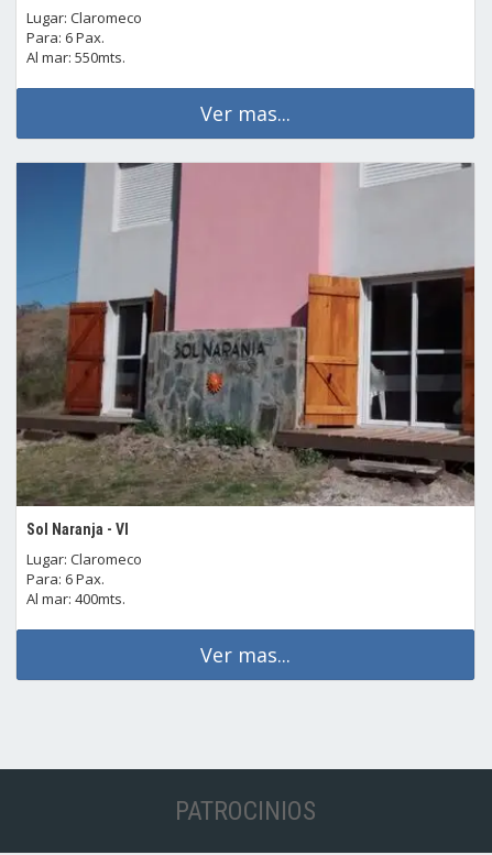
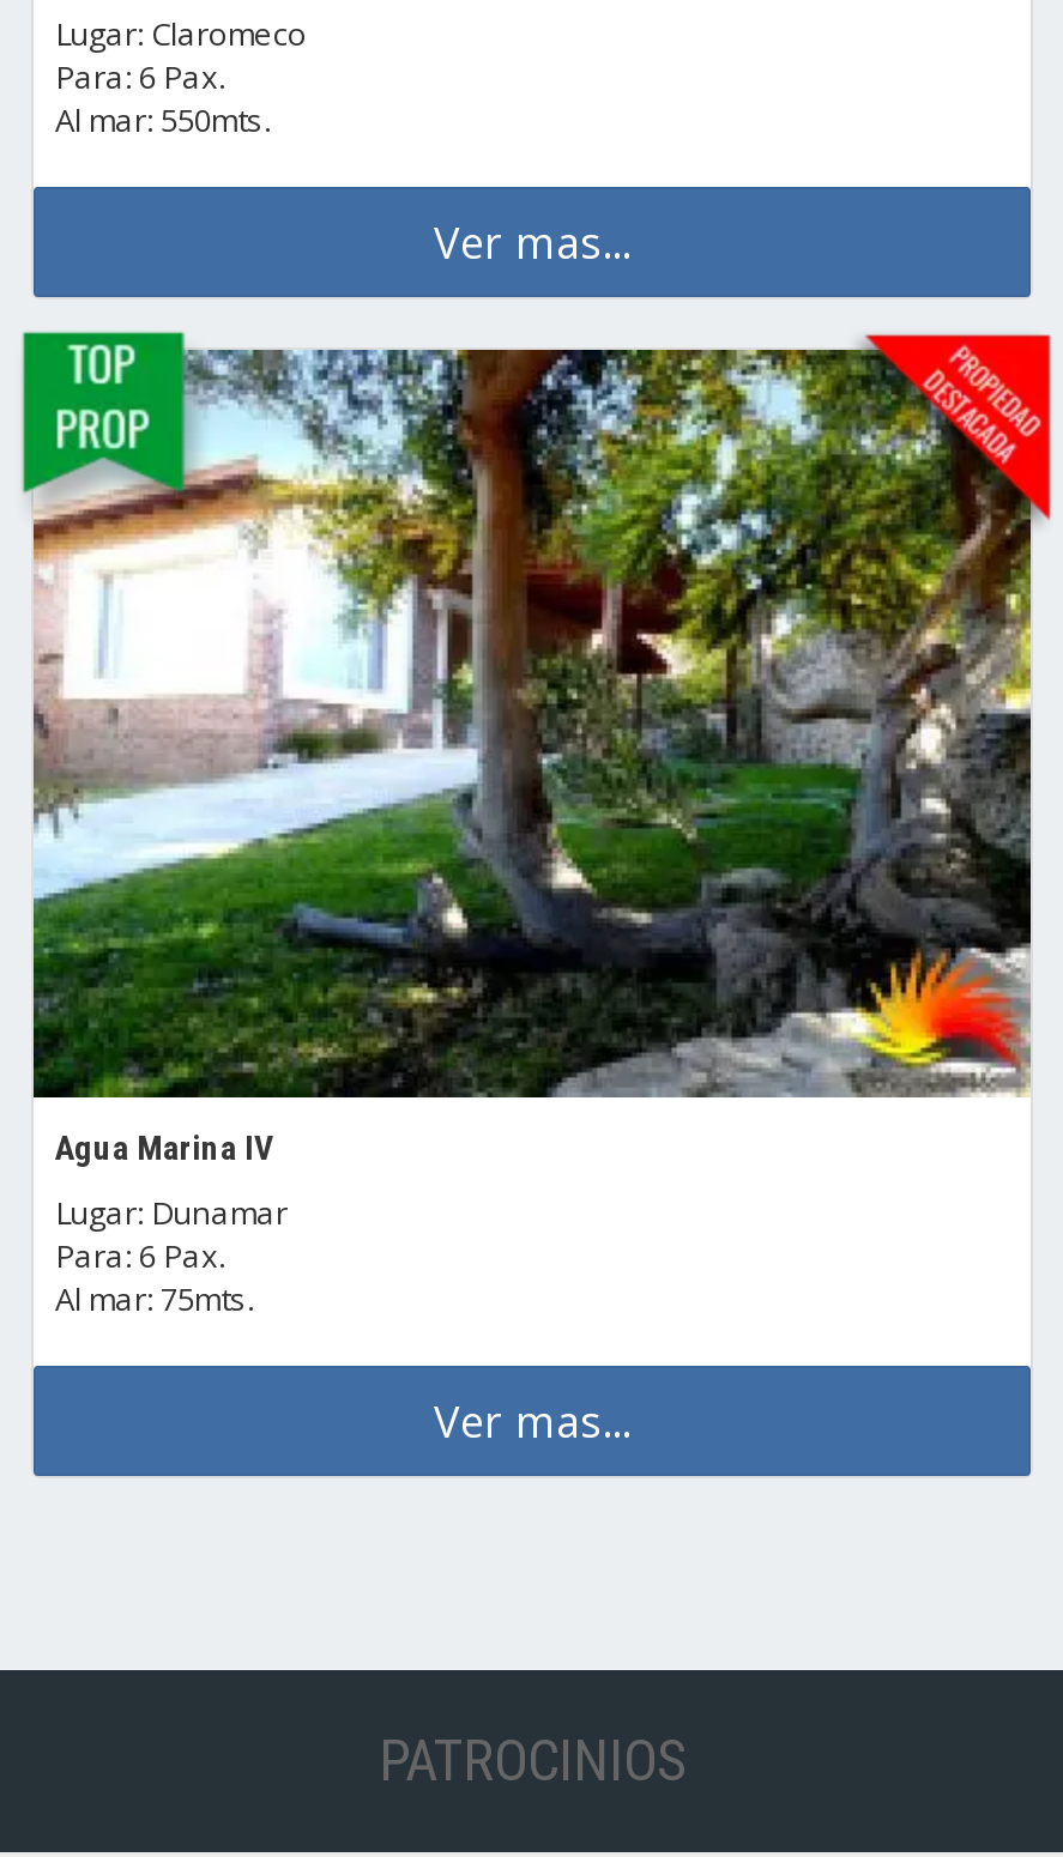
[11,155,483,538] [image] | Sol Naranja - VI -> [19,331,1052,1167] [image] | Agua Marina IV
[26,549,142,569] Lugar: Claromeco -> [55,1191,288,1234] Lugar: Dunamar
[26,589,125,609] Al mar: 400mts. -> [55,1277,254,1320] Al mar: 75mts.

